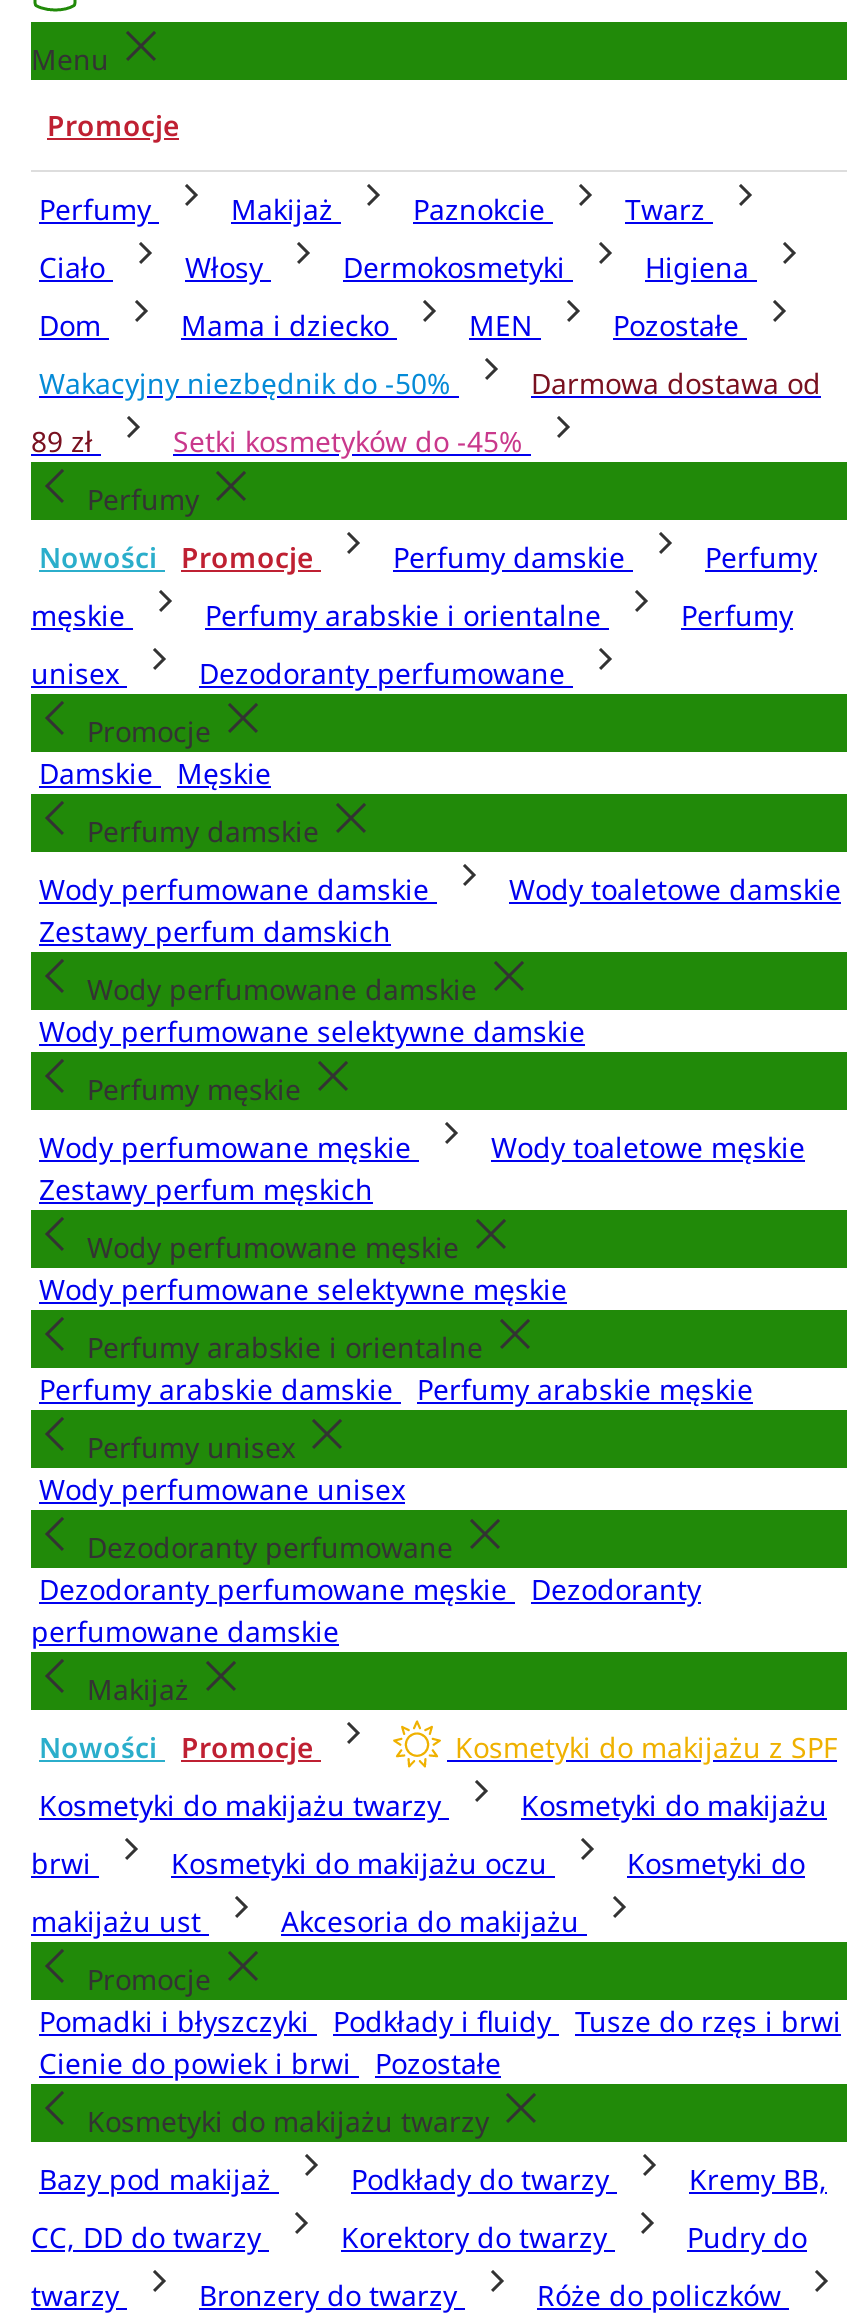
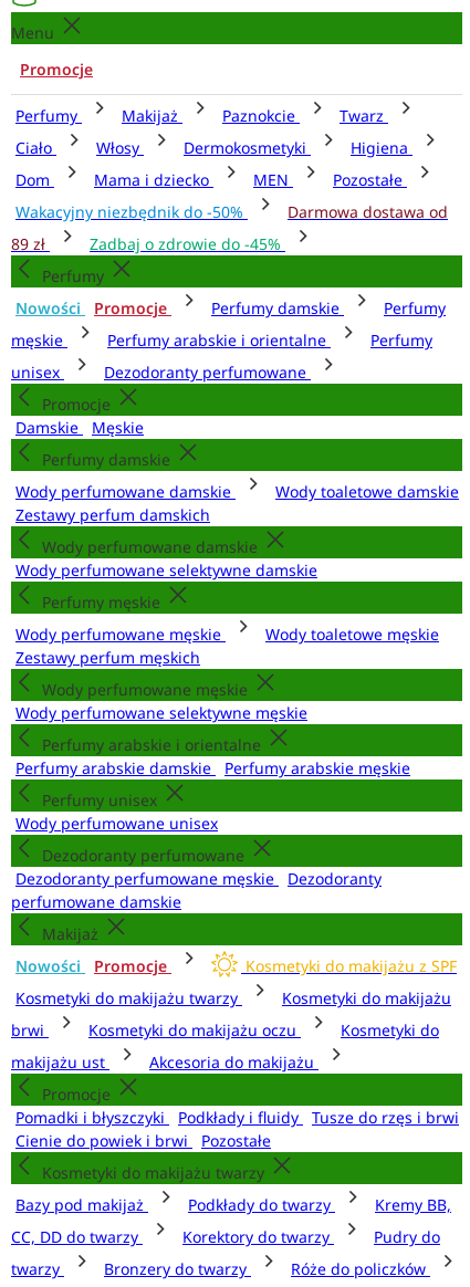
[173,422,531,460] Setki kosmetyków do -45% -> [90,233,285,254] Zadbaj o zdrowie do -45%

